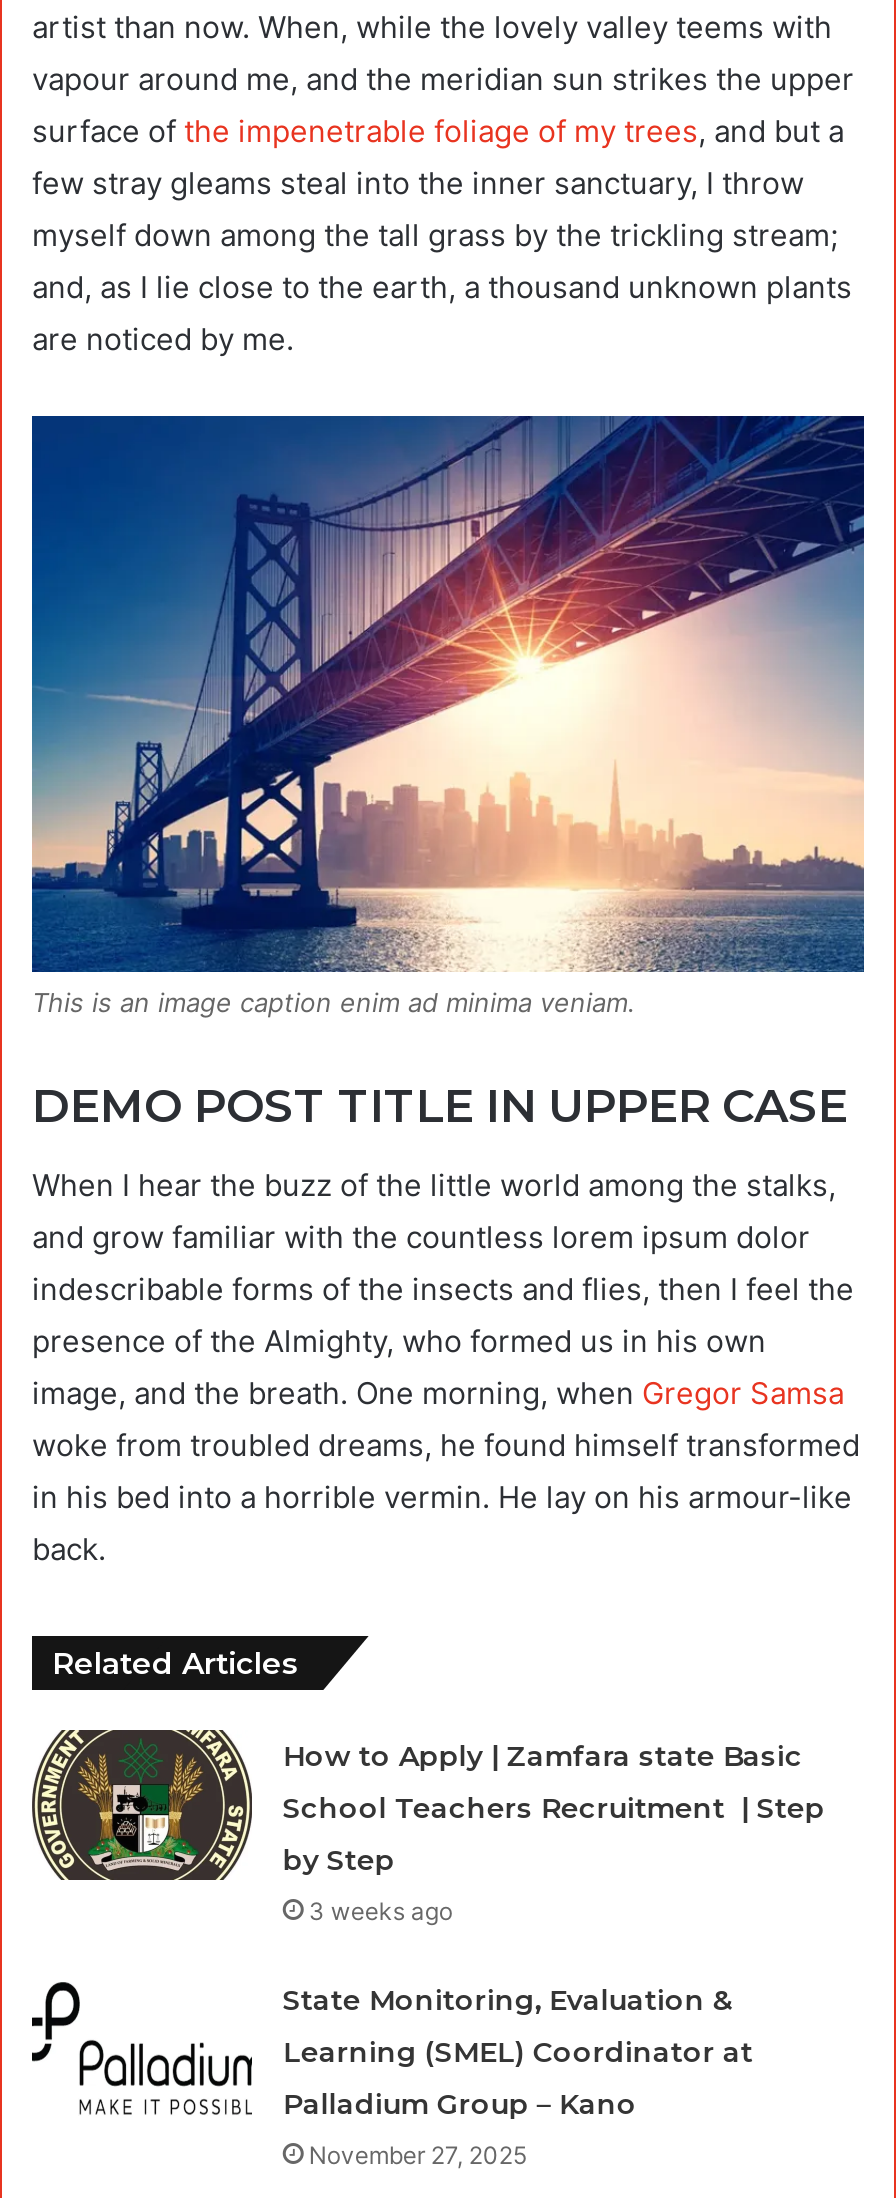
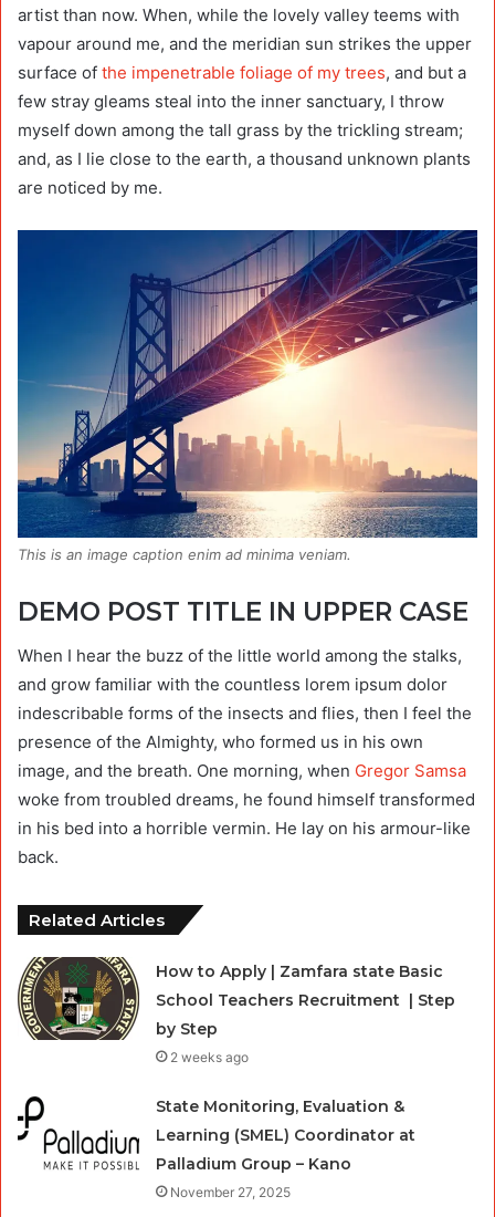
[309,1896,453,1926] 3 weeks ago -> [170,1049,249,1066] 2 weeks ago

